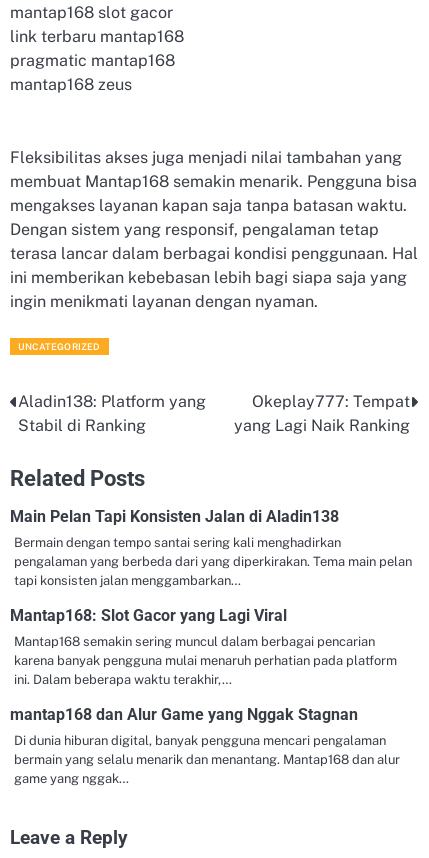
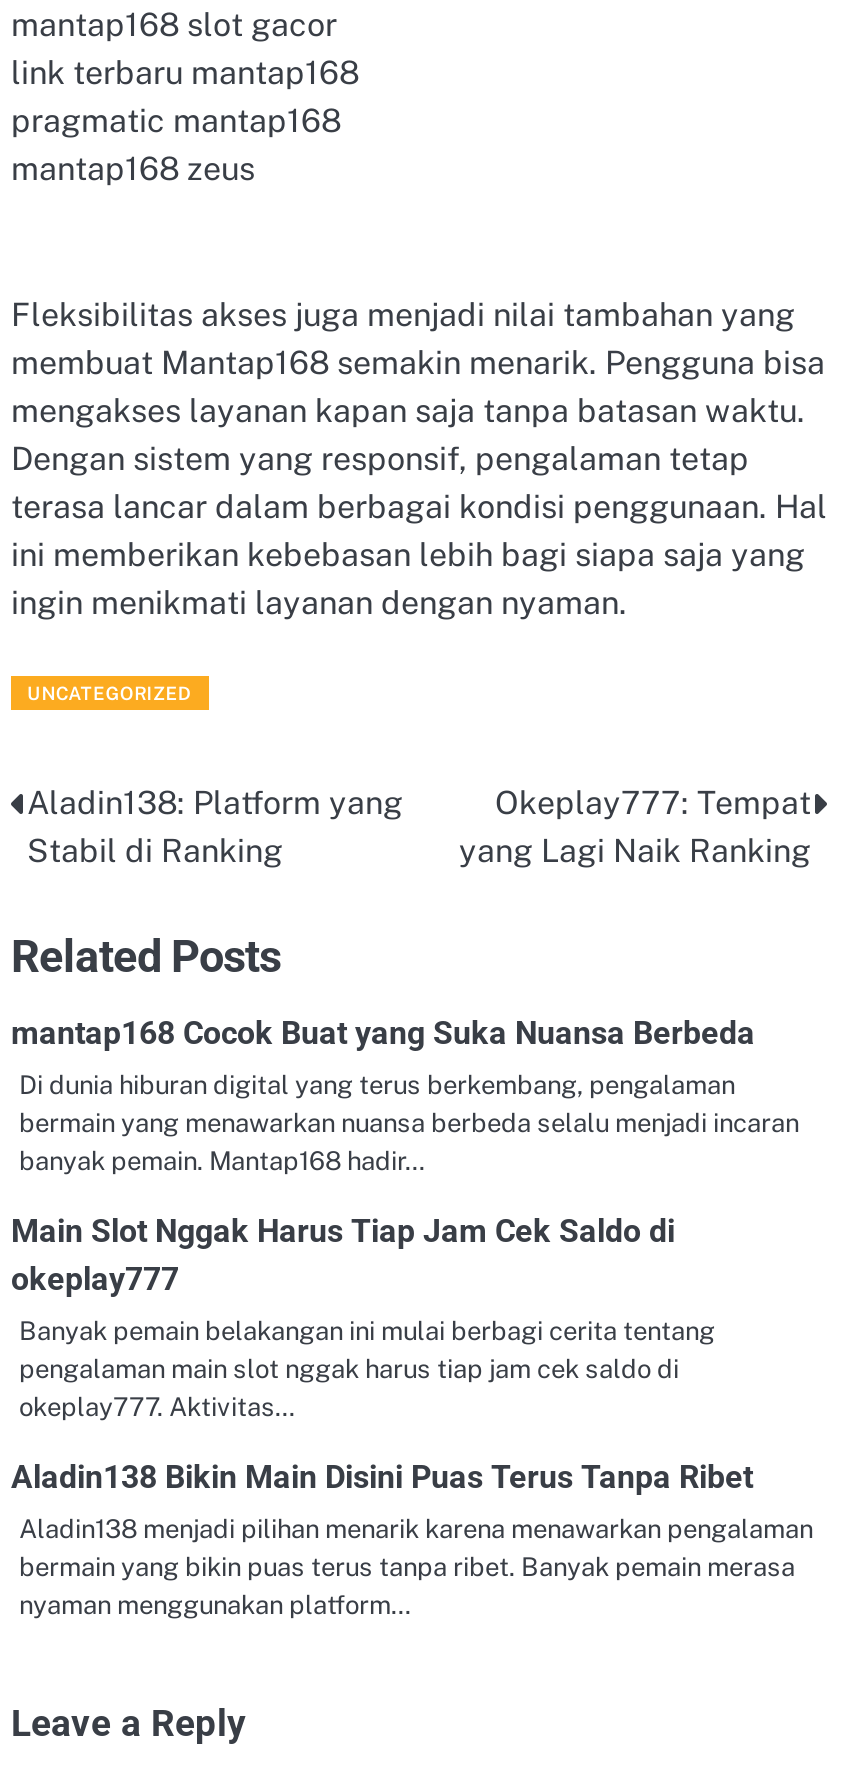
[10,507,339,526] Main Pelan Tapi Konsisten Jalan di Aladin138 -> [11,1014,755,1052] mantap168 Cocok Buat yang Suka Nuansa Berbeda
[14,535,412,588] Bermain dengan tempo santai sering kali menghadirkan | pengalaman yang berbeda dari yang diperkirakan. Tema main pelan | tapi konsisten jalan menggambarkan… -> [19,1070,799,1176] Di dunia hiburan digital yang terus berkembang, pengalaman | bermain yang menawarkan nuansa berbeda selalu menjadi incaran | banyak pemain. Mantap168 hadir…
[10,606,287,625] Mantap168: Slot Gacor yang Lagi Viral -> [11,1212,675,1298] Main Slot Nggak Harus Tiap Jam Cek Saldo di | okeplay777
[14,634,397,687] Mantap168 semakin sering muncul dalam berbagai pencarian | karena banyak pengguna mulai menaruh perhatian pada platform | ini. Dalam beberapa waktu terakhir,… -> [19,1316,715,1422] Banyak pemain belakangan ini mulai berbagi cerita tentang | pengalaman main slot nggak harus tiap jam cek saldo di | okeplay777. Aktivitas…
[10,705,358,724] mantap168 dan Alur Game yang Nggak Stagnan -> [11,1458,753,1496] Aladin138 Bikin Main Disini Puas Terus Tanpa Ribet
[14,733,400,786] Di dunia hiburan digital, banyak pengguna mencari pengalaman | bermain yang selalu menarik dan menantang. Mantap168 dan alur | game yang nggak… -> [19,1514,813,1620] Aladin138 menjadi pilihan menarik karena menawarkan pengalaman | bermain yang bikin puas terus tanpa ribet. Banyak pemain merasa | nyaman menggunakan platform…

